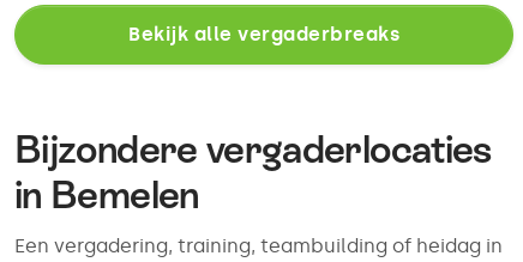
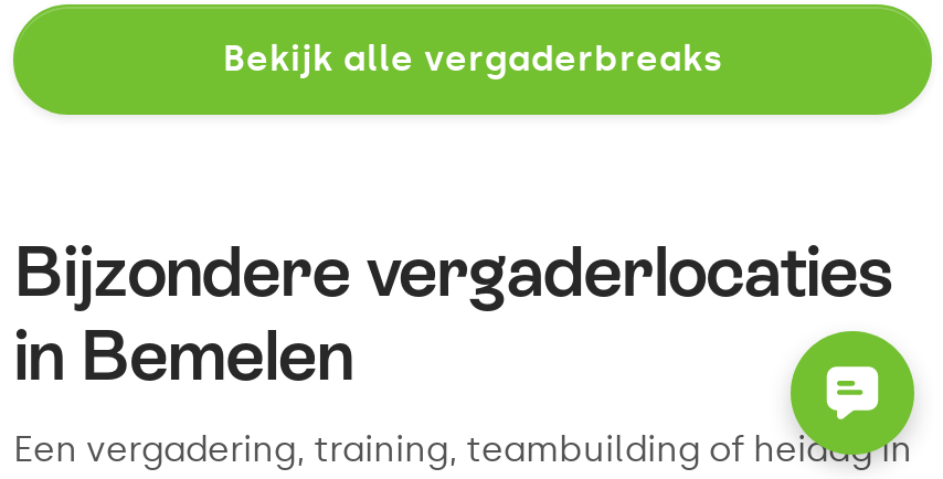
none -> [786,329,919,424] [image]

